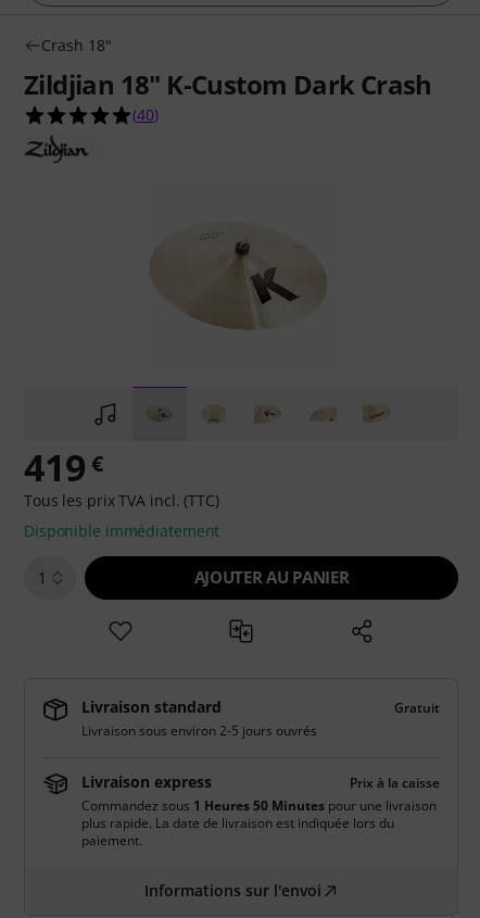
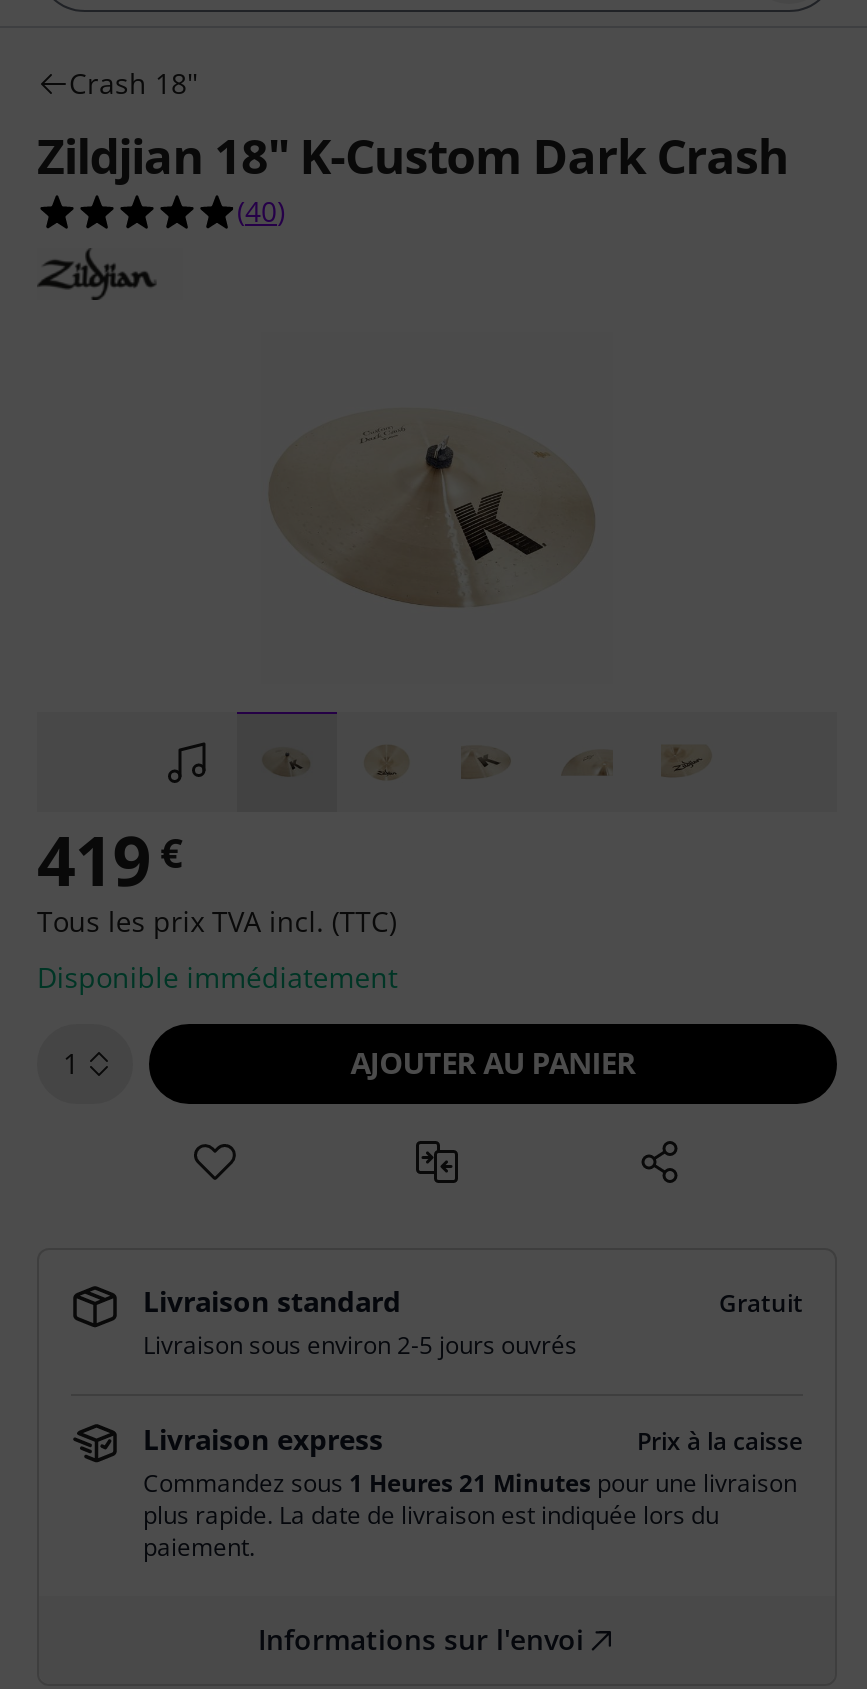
[81,796,437,815] Commandez sous 1 Heures 50 Minutes pour une livraison -> [143,1466,797,1500] Commandez sous 1 Heures 21 Minutes pour une livraison

